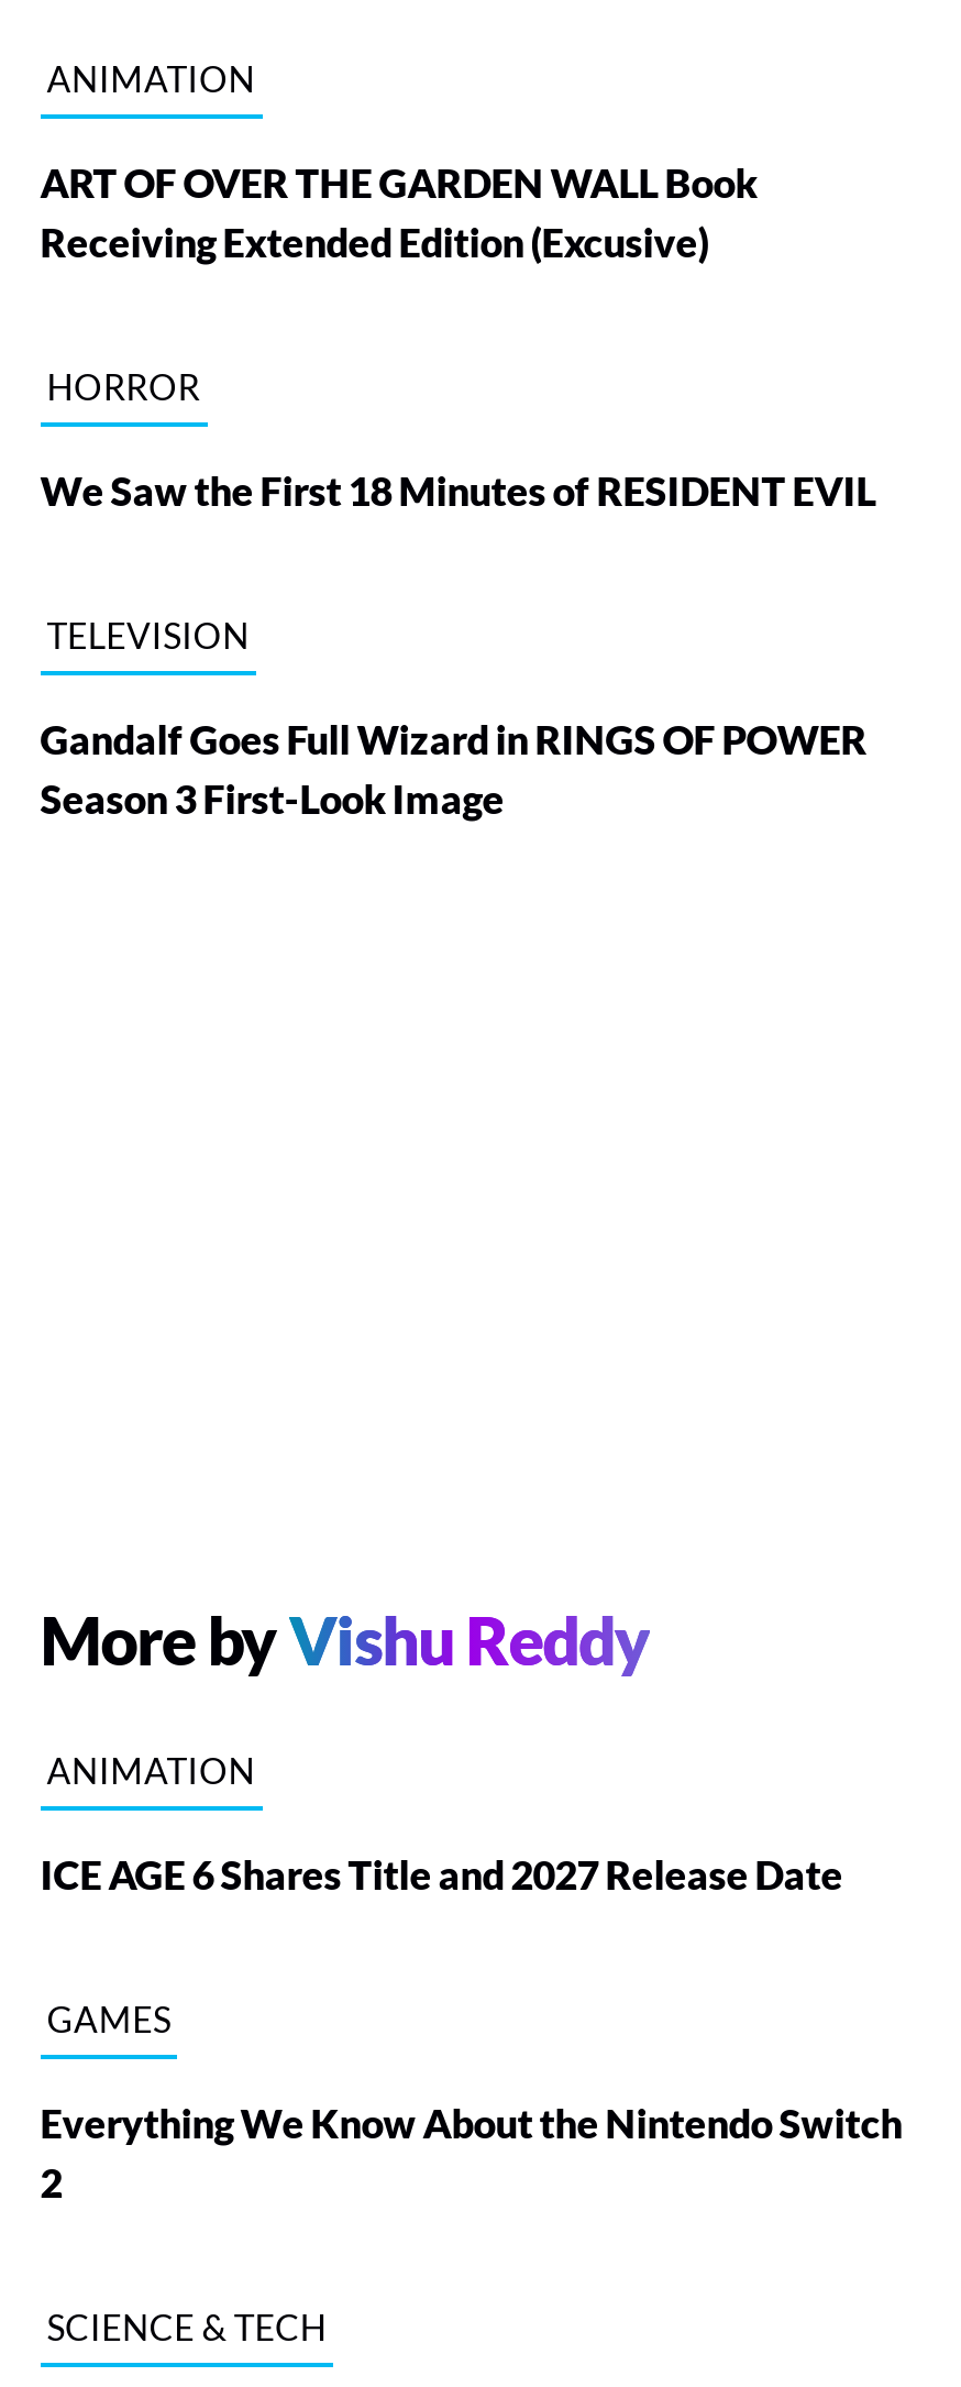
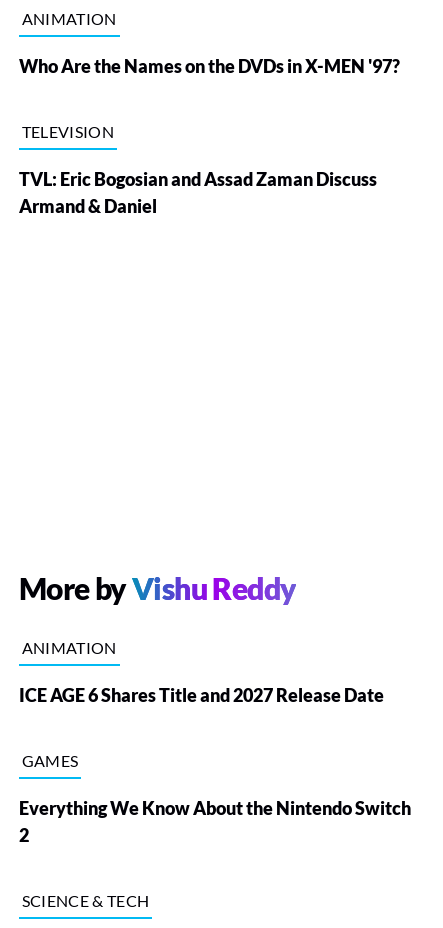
[40,159,876,515] ART OF OVER THE GARDEN WALL Book | Receiving Extended Edition (Excusive) | HORROR | We Saw the First 18 Minutes of RESIDENT EVIL -> [19,55,400,77] Who Are the Names on the DVDs in X-MEN '97?
[40,715,867,823] Gandalf Goes Full Wizard in RINGS OF POWER | Season 3 First-Look Image -> [19,168,377,217] TVL: Eric Bogosian and Assad Zaman Discuss | Armand & Daniel

